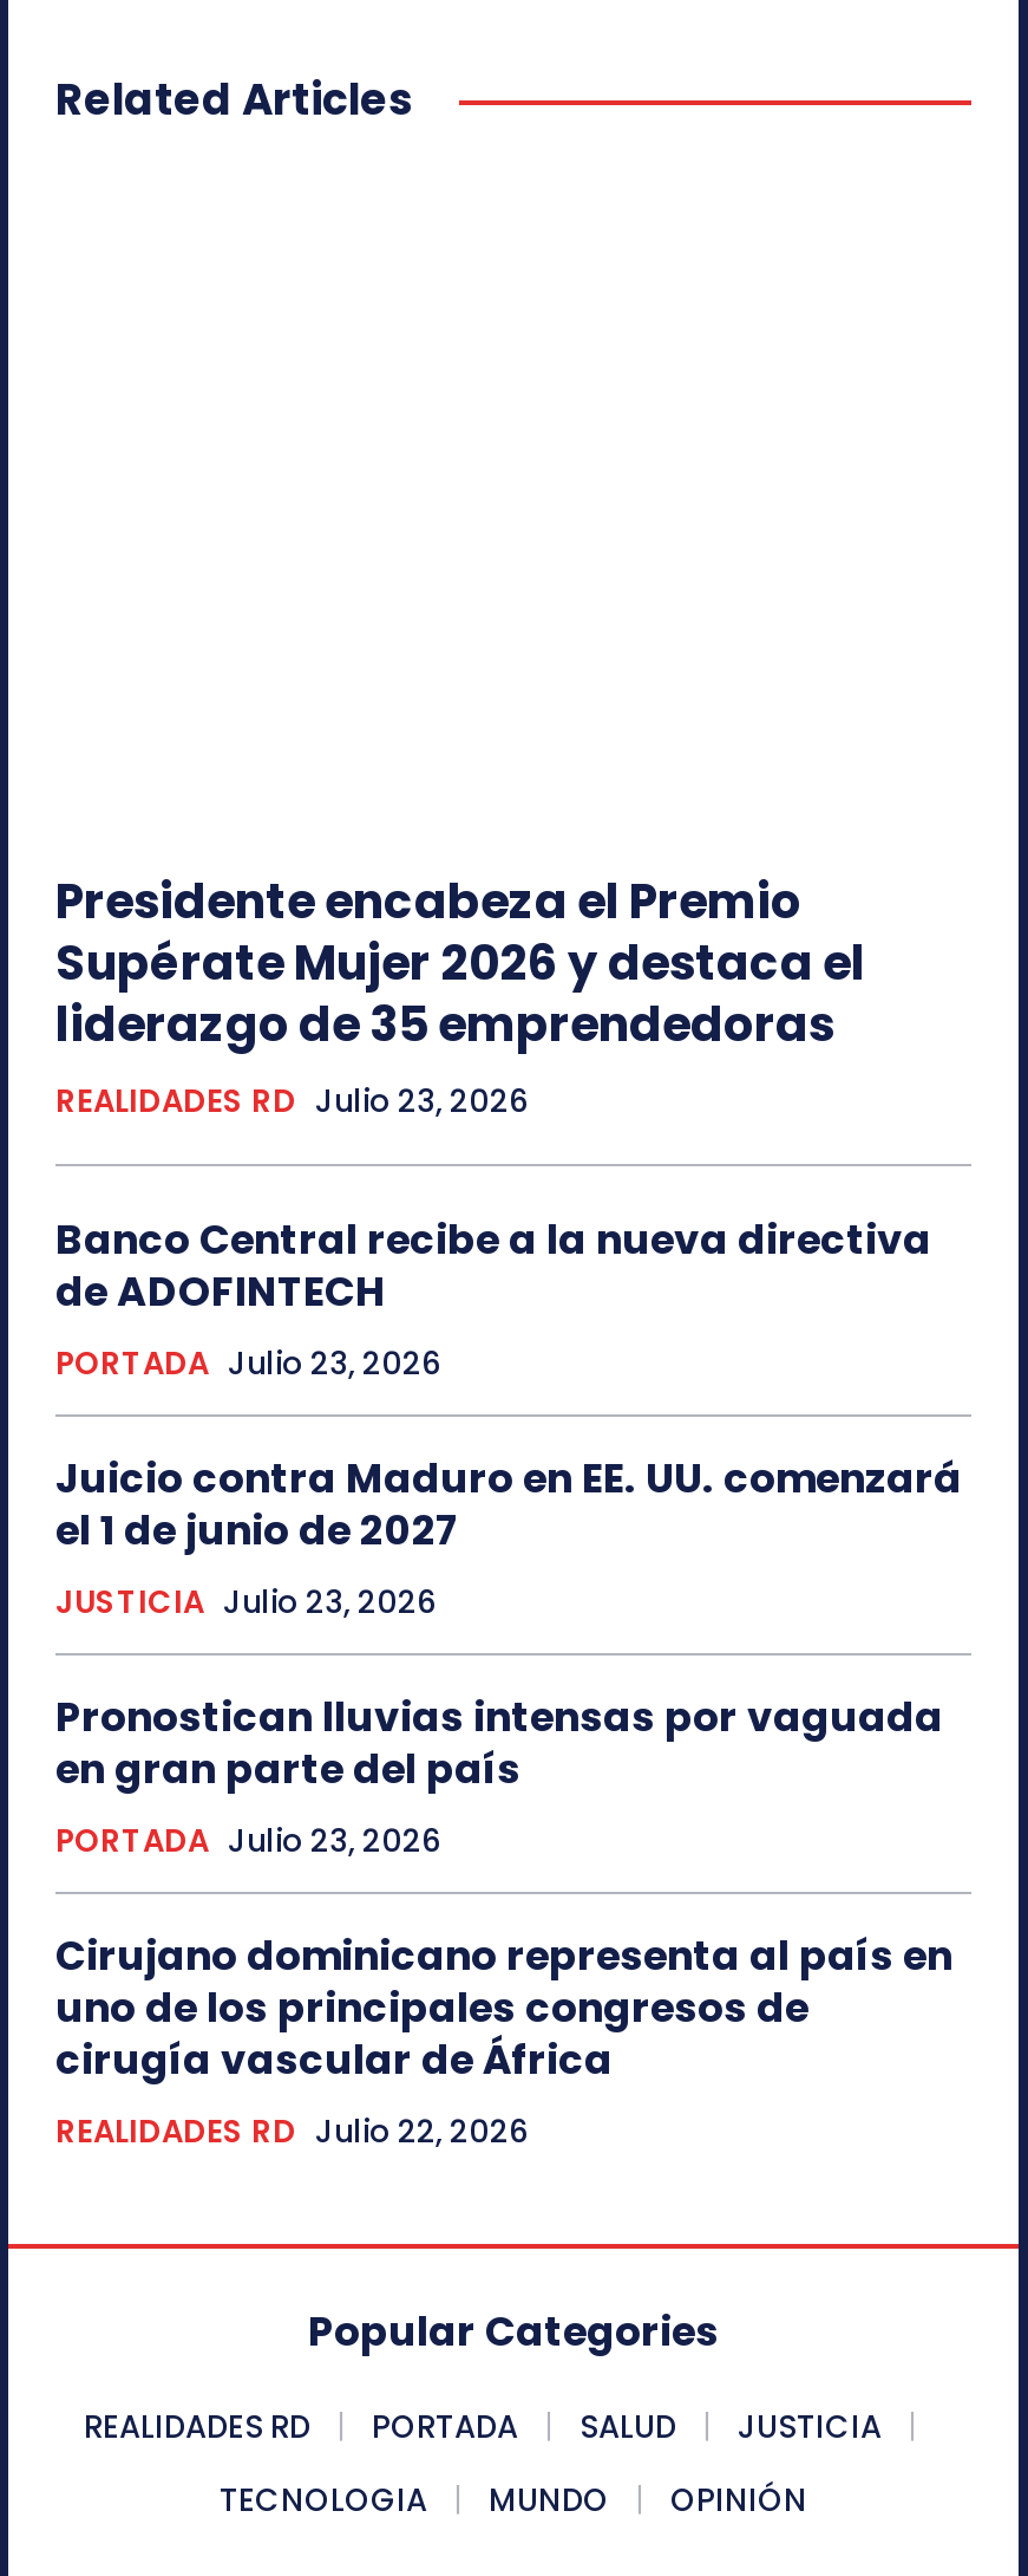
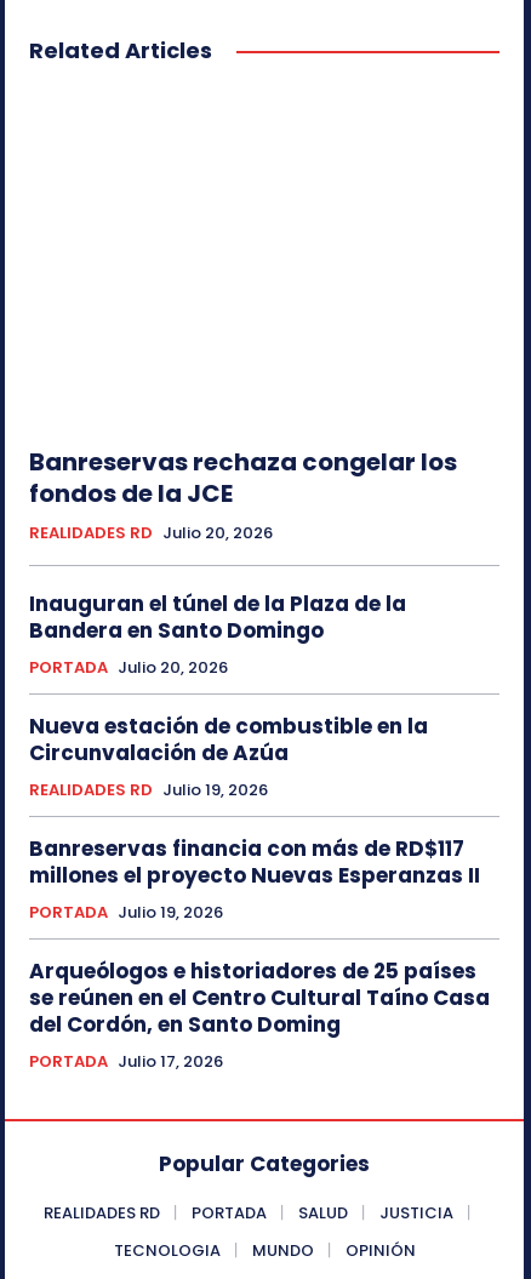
[55,868,865,1124] Presidente encabeza el Premio | Supérate Mujer 2026 y destaca el | liderazgo de 35 emprendedoras | REALIDADES RD Julio 23, 2026 -> [29,445,457,544] Banreservas rechaza congelar los | fondos de la JCE | REALIDADES RD Julio 20, 2026
[55,1211,931,1386] Banco Central recibe a la nueva directiva | de ADOFINTECH | PORTADA Julio 23, 2026 -> [29,589,406,679] Inauguran el túnel de la Plaza de la | Bandera en Santo Domingo | PORTADA Julio 20, 2026
[55,1450,962,1625] Juicio contra Maduro en EE. UU. comenzará | el 1 de junio de 2027 | JUSTICIA Julio 23, 2026 -> [29,712,428,801] Nueva estación de combustible en la | Circunvalación de Azúa | REALIDADES RD Julio 19, 2026
[55,1688,943,1863] Pronostican lluvias intensas por vaguada | en gran parte del país | PORTADA Julio 23, 2026 -> [29,834,480,924] Banreservas financia con más de RD$117 | millones el proyecto Nuevas Esperanzas II | PORTADA Julio 19, 2026
[55,1927,952,2154] Cirujano dominicano representa al país en | uno de los principales congresos de | cirugía vascular de África | REALIDADES RD Julio 22, 2026 -> [29,956,490,1073] Arqueólogos e historiadores de 25 países | se reúnen en el Centro Cultural Taíno Casa | del Cordón, en Santo Doming | PORTADA Julio 17, 2026

